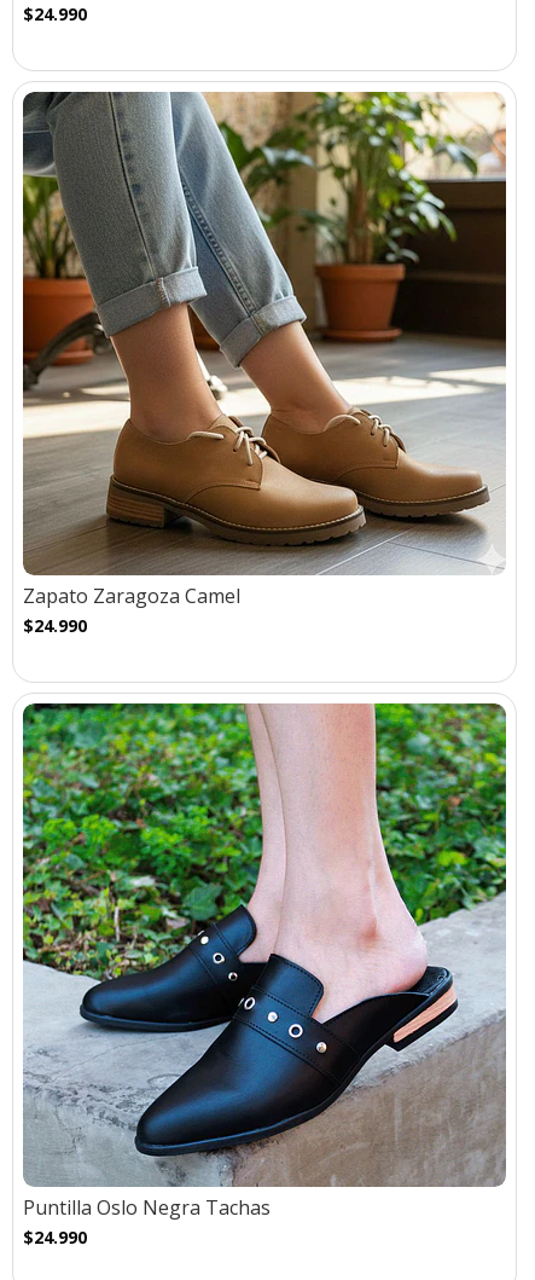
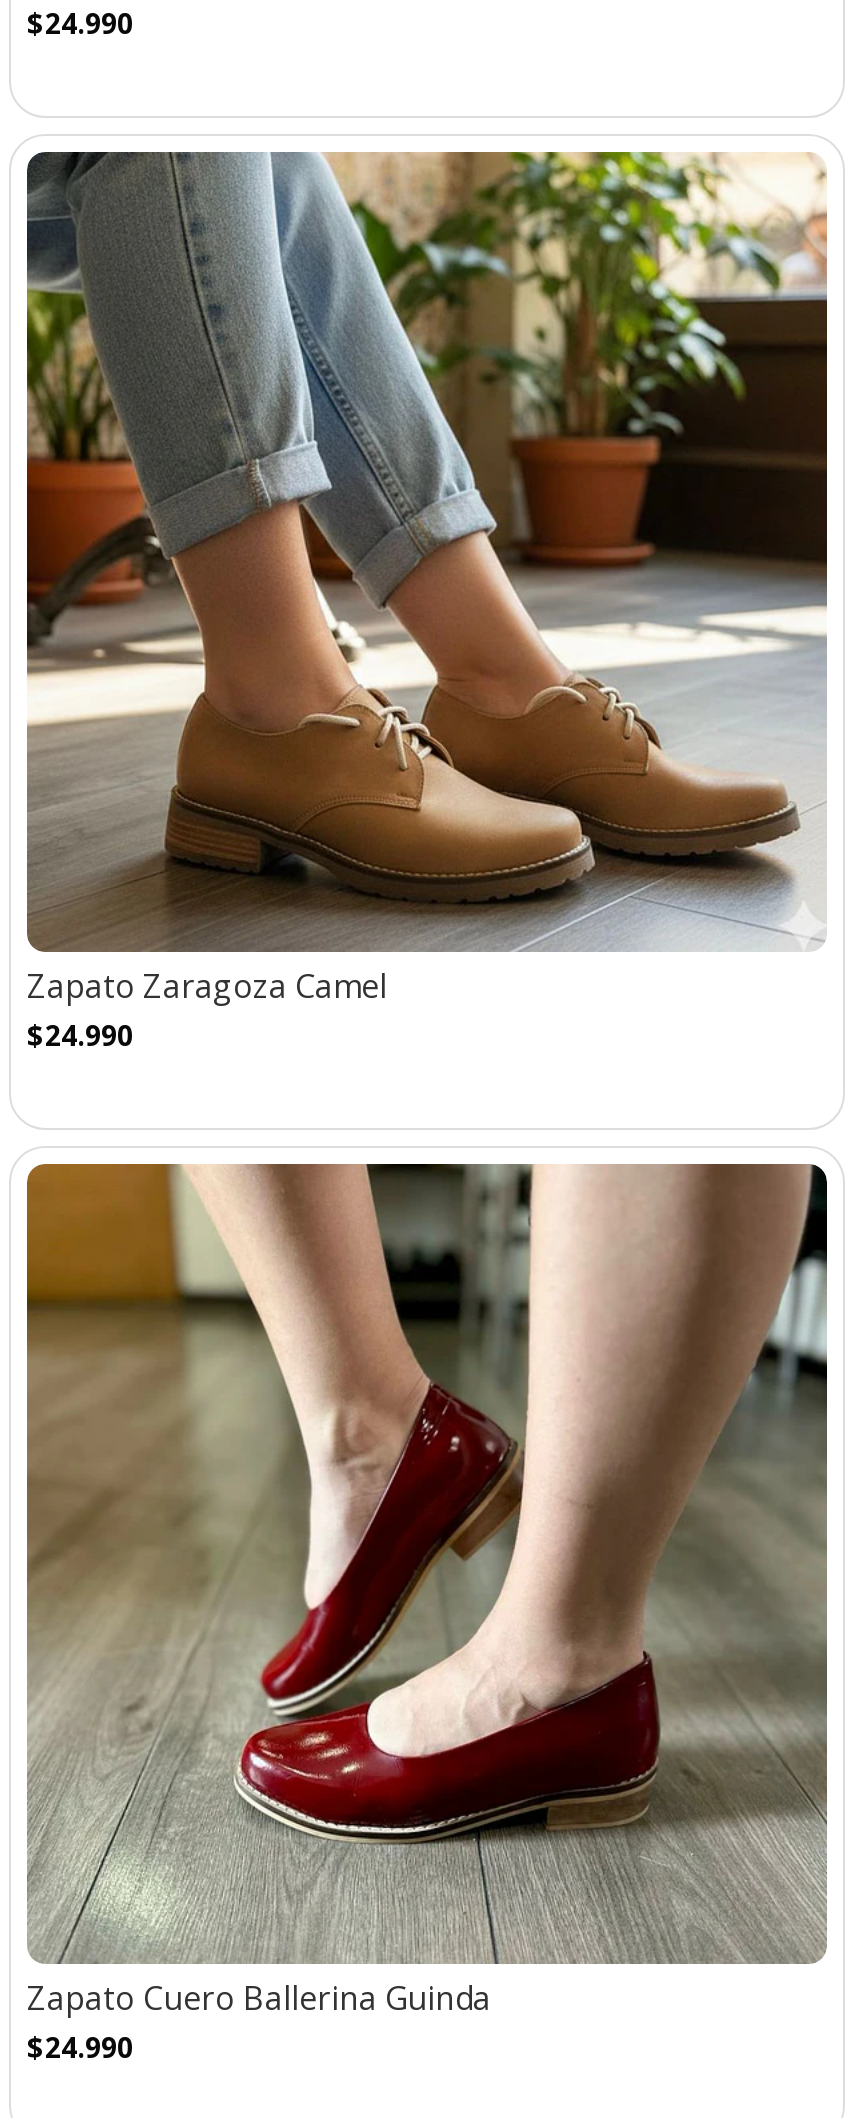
[22,702,507,1221] [image] | Puntilla Oslo Negra Tachas -> [25,1162,829,2020] [image] | Zapato Cuero Ballerina Guinda

